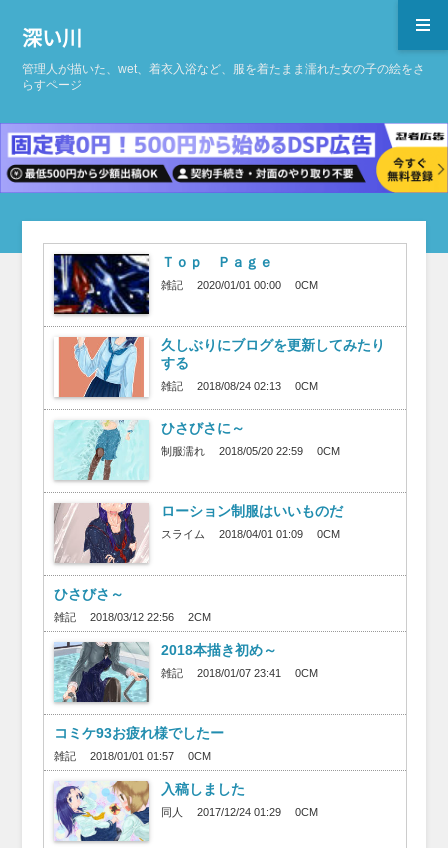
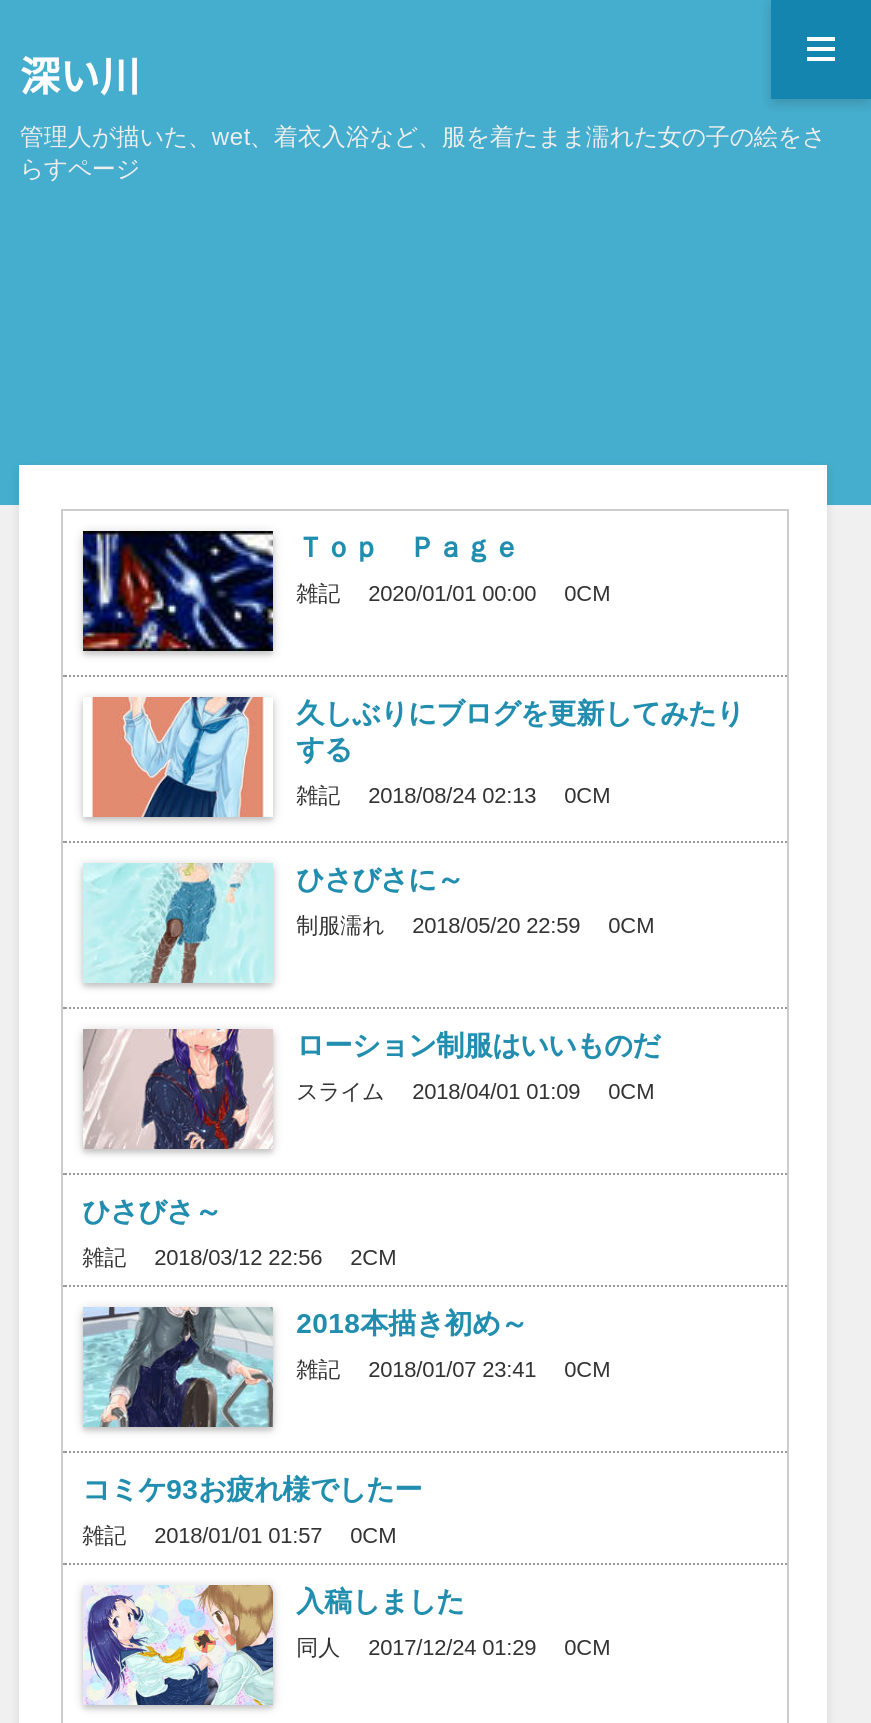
[3,122,445,194] [image] -> none

